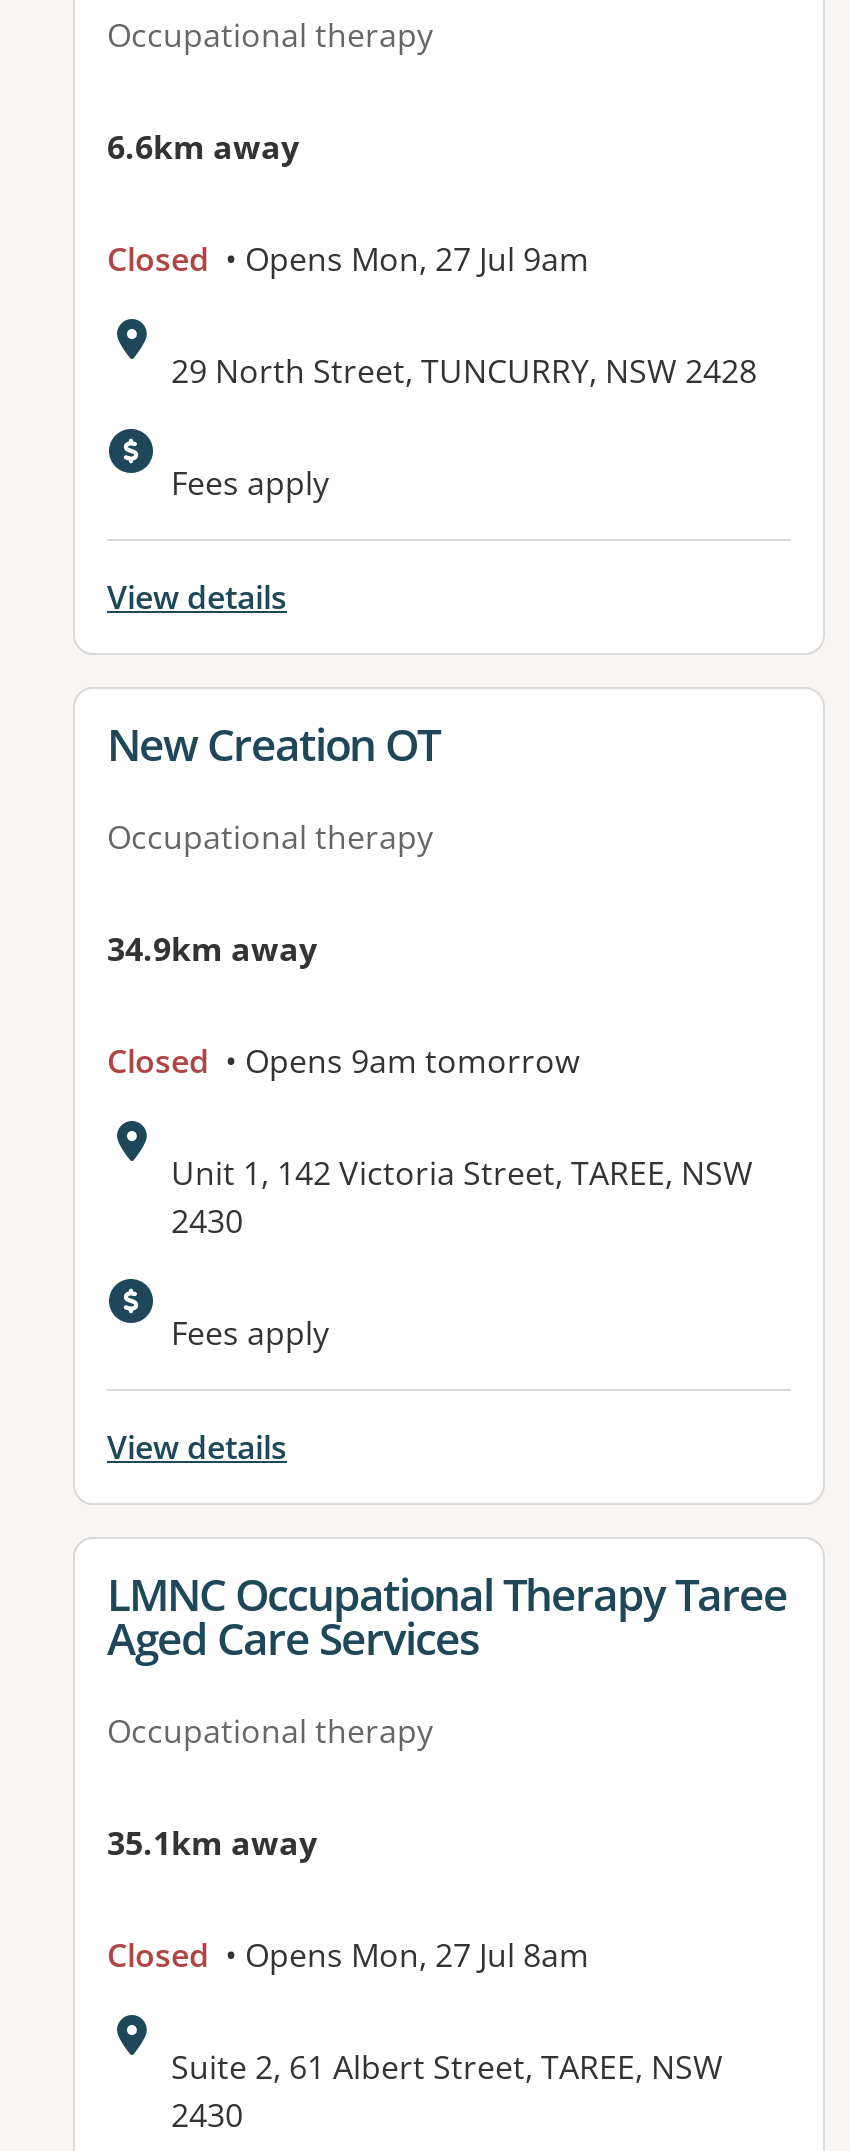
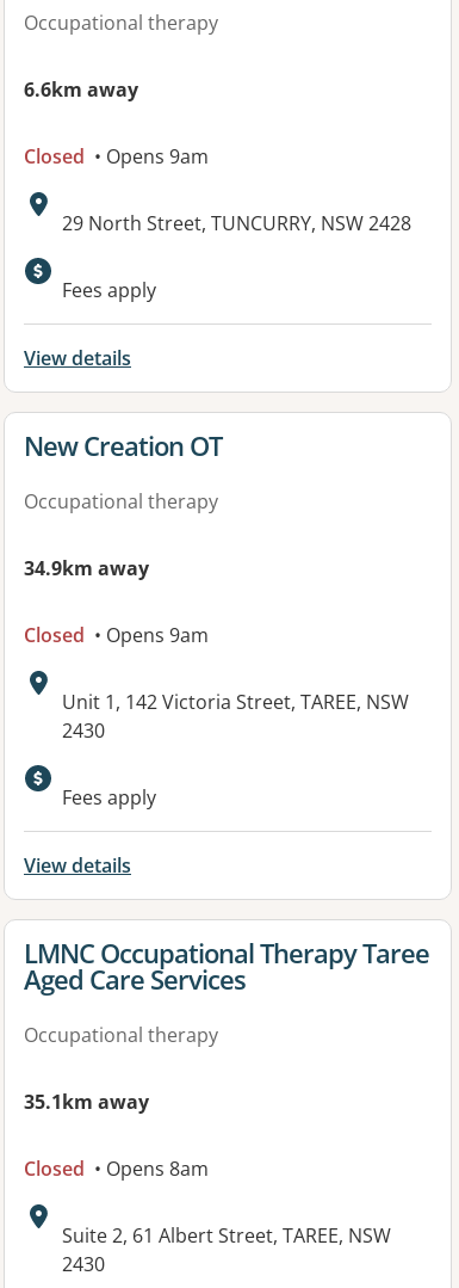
[107,238,589,282] Closed • Opens Mon, 27 Jul 9am -> [24,144,209,170] Closed • Opens 9am
[107,1040,579,1084] Closed • Opens 9am tomorrow -> [24,622,209,649] Closed • Opens 9am
[107,1934,589,1978] Closed • Opens Mon, 27 Jul 8am -> [24,1156,209,1182] Closed • Opens 8am

